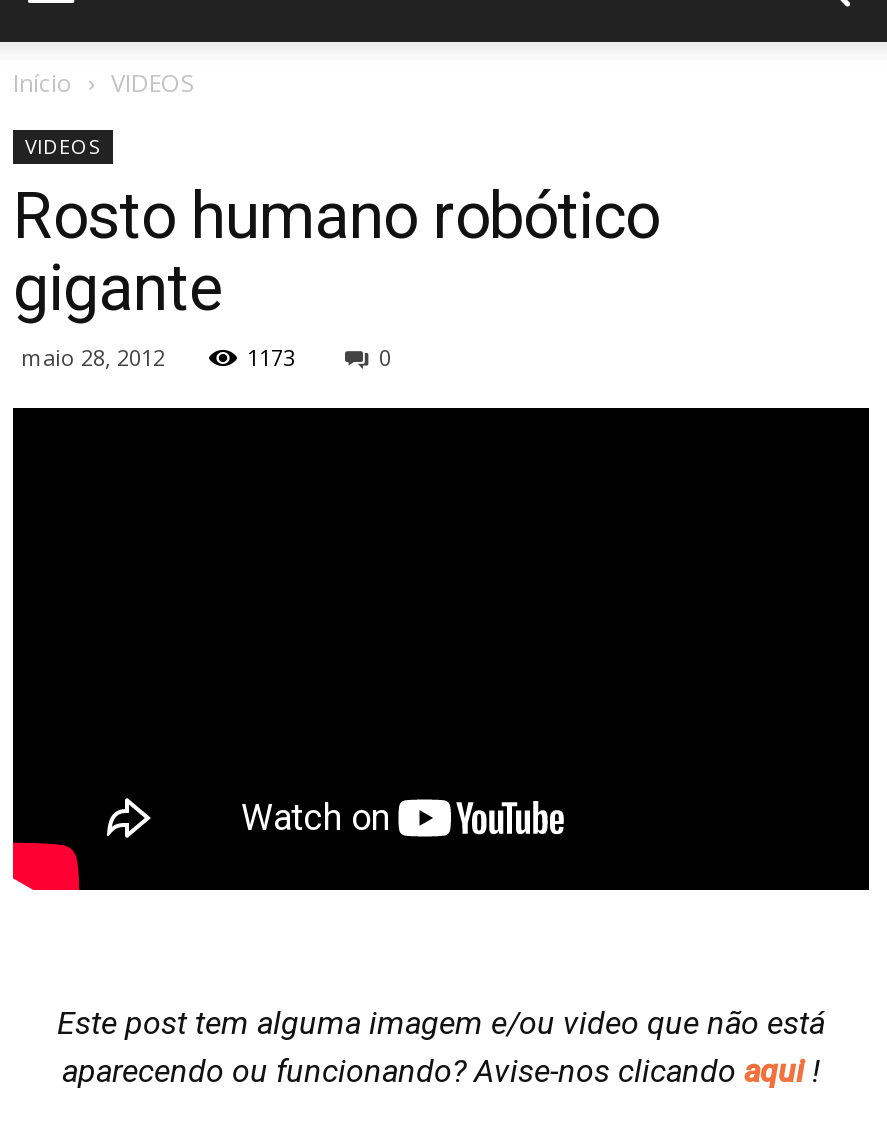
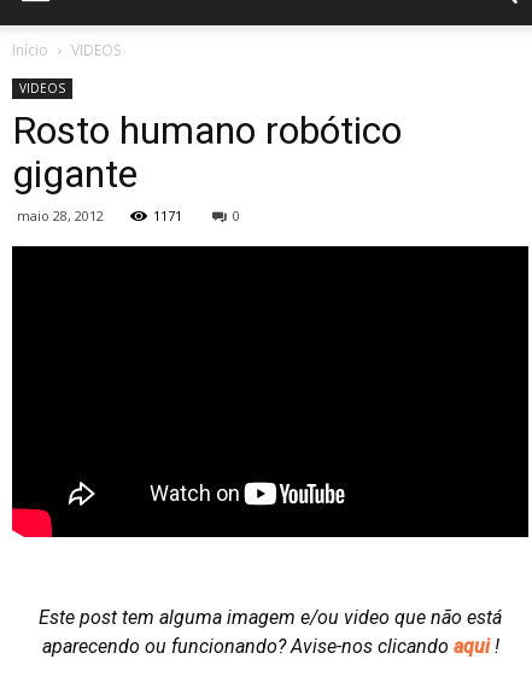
[247,342,295,372] 1173 -> [153,206,182,225] 1171

